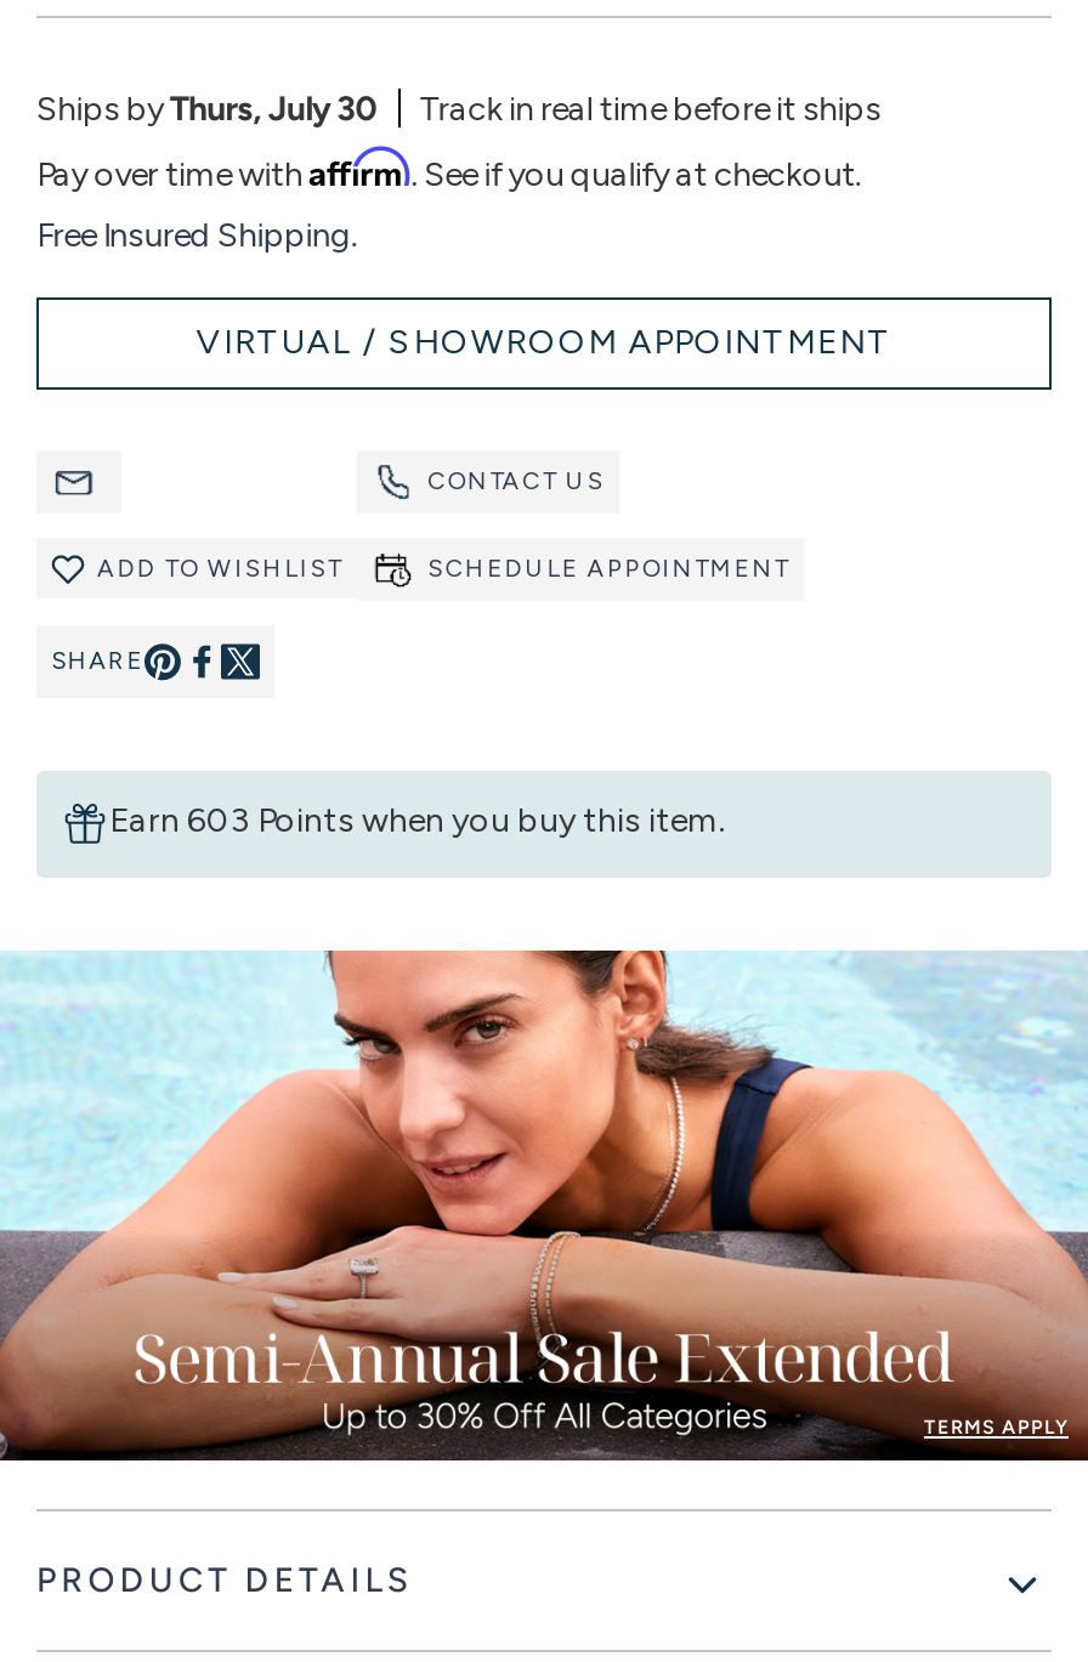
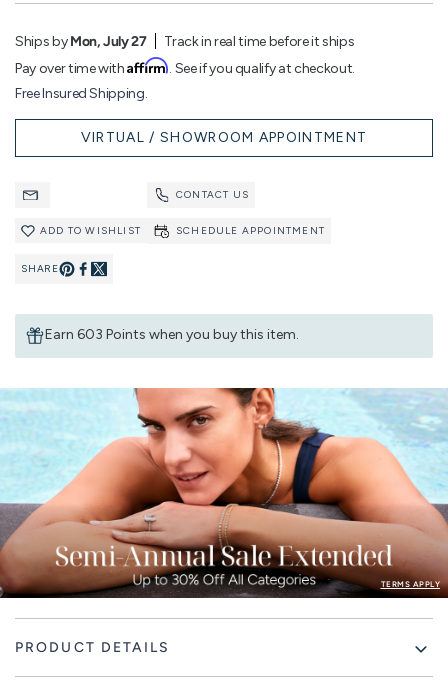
[36,89,376,130] Ships byThurs, July 30 -> [15,33,147,50] Ships byMon, July 27

